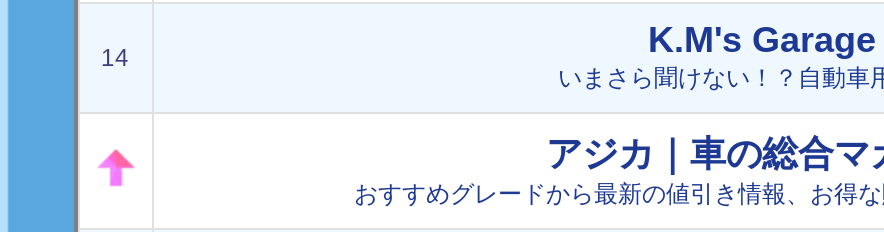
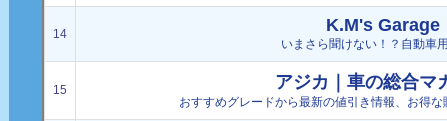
none -> [52,83,66,97] 15

